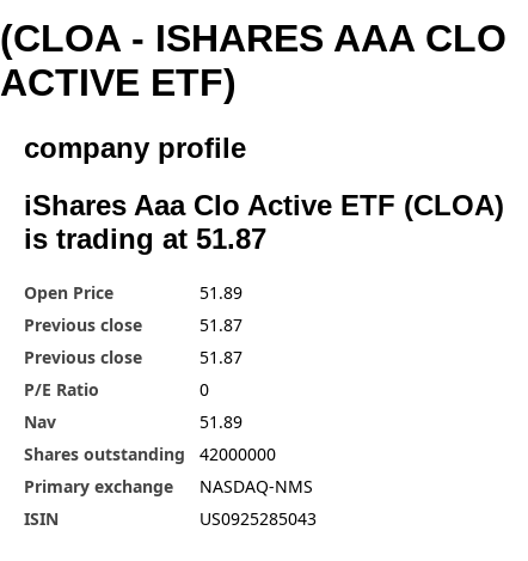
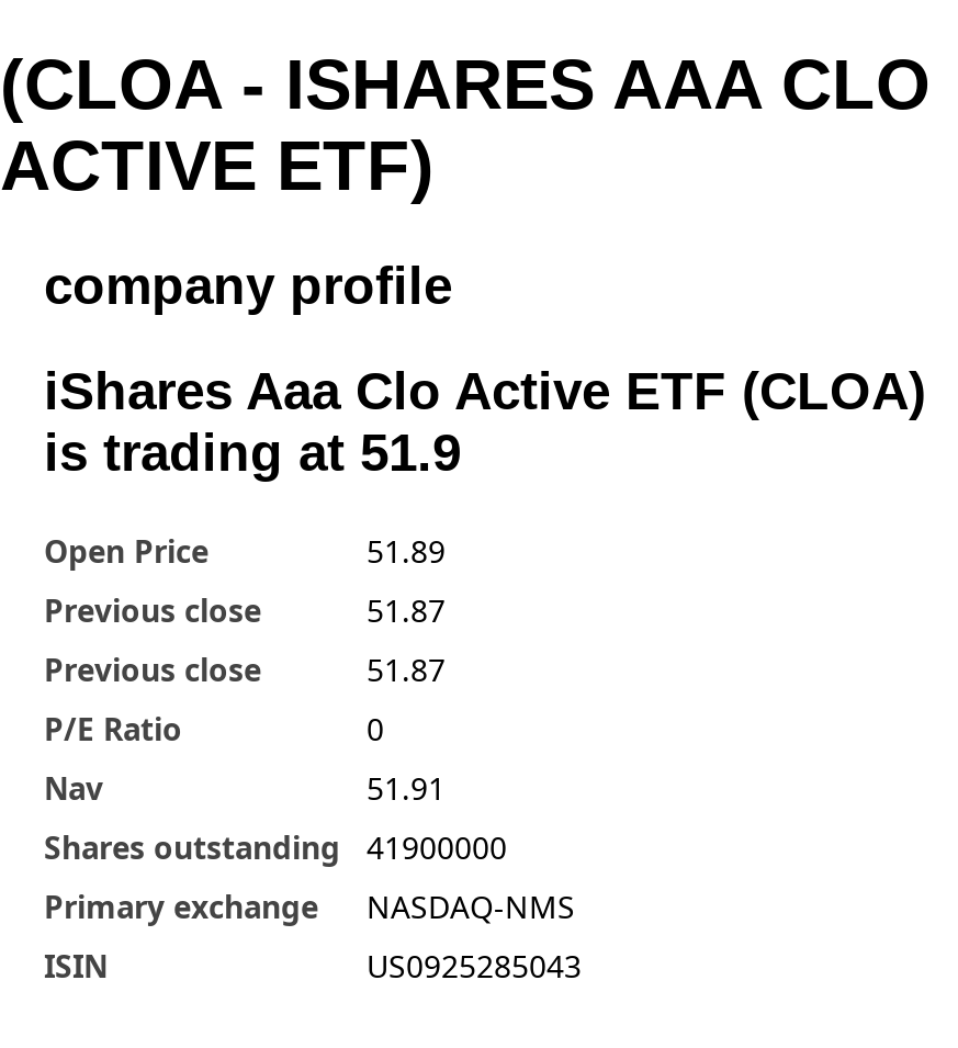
[24,222,266,255] is trading at 51.87 -> [44,422,461,481] is trading at 51.9
[199,410,242,433] 51.89 -> [367,766,446,808] 51.91
[24,442,276,465] Shares outstanding 42000000 -> [44,826,507,867] Shares outstanding 41900000

